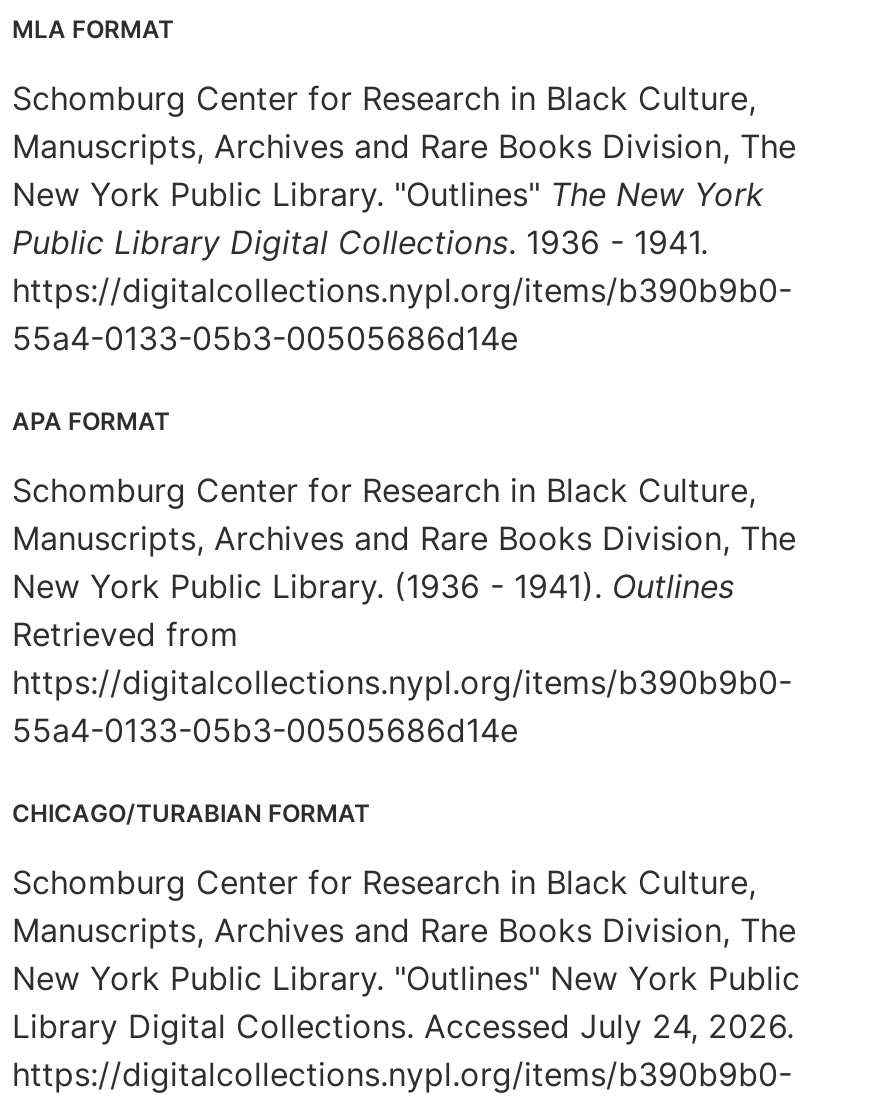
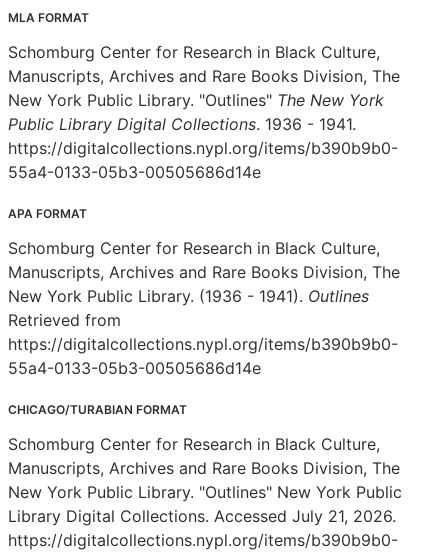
[12,1006,794,1046] Library Digital Collections. Accessed July 24, 2026. -> [8,506,396,526] Library Digital Collections. Accessed July 21, 2026.

